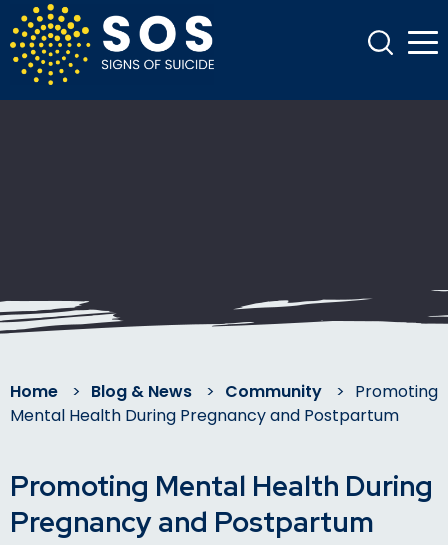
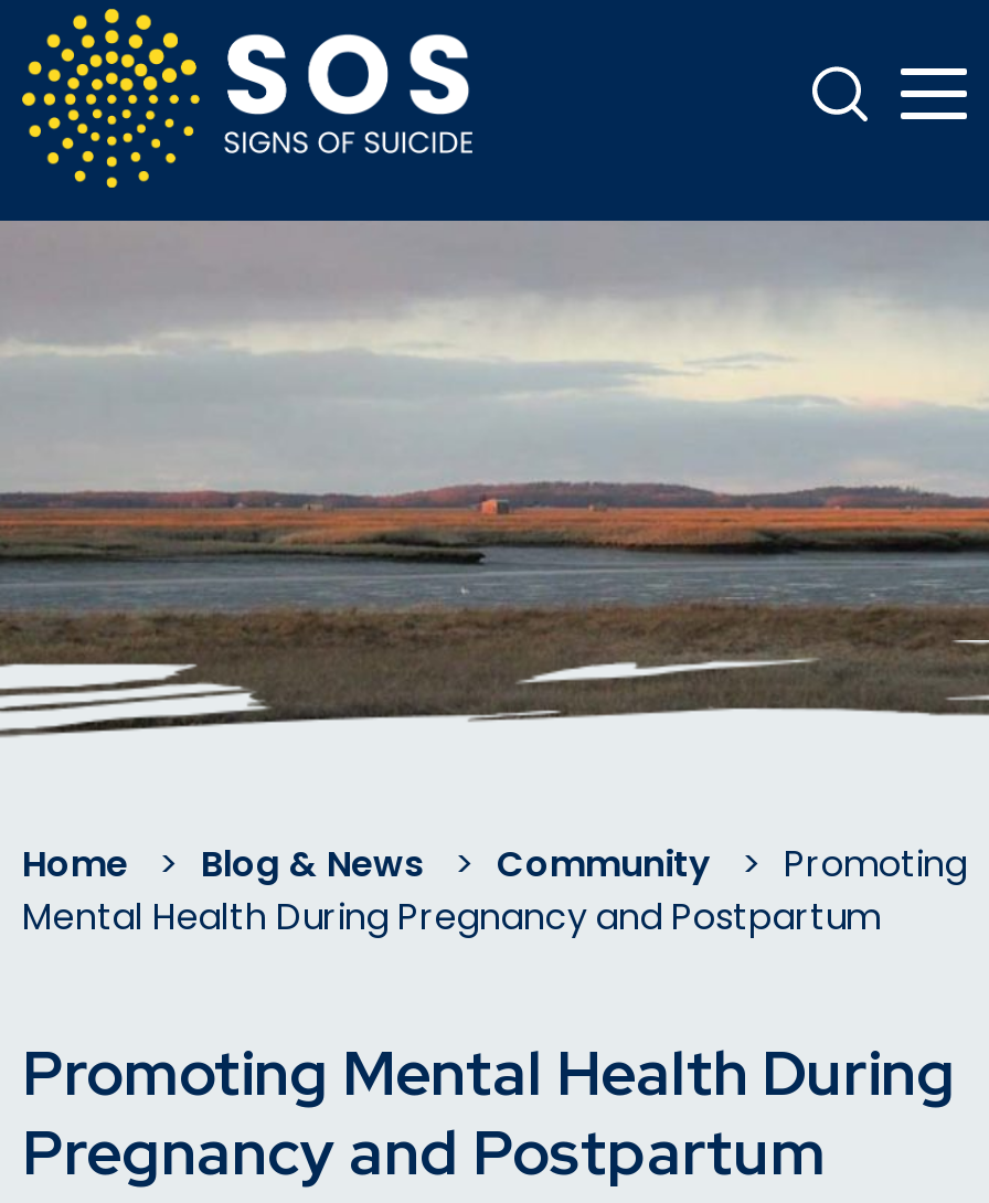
none -> [7,219,982,735] [image]

